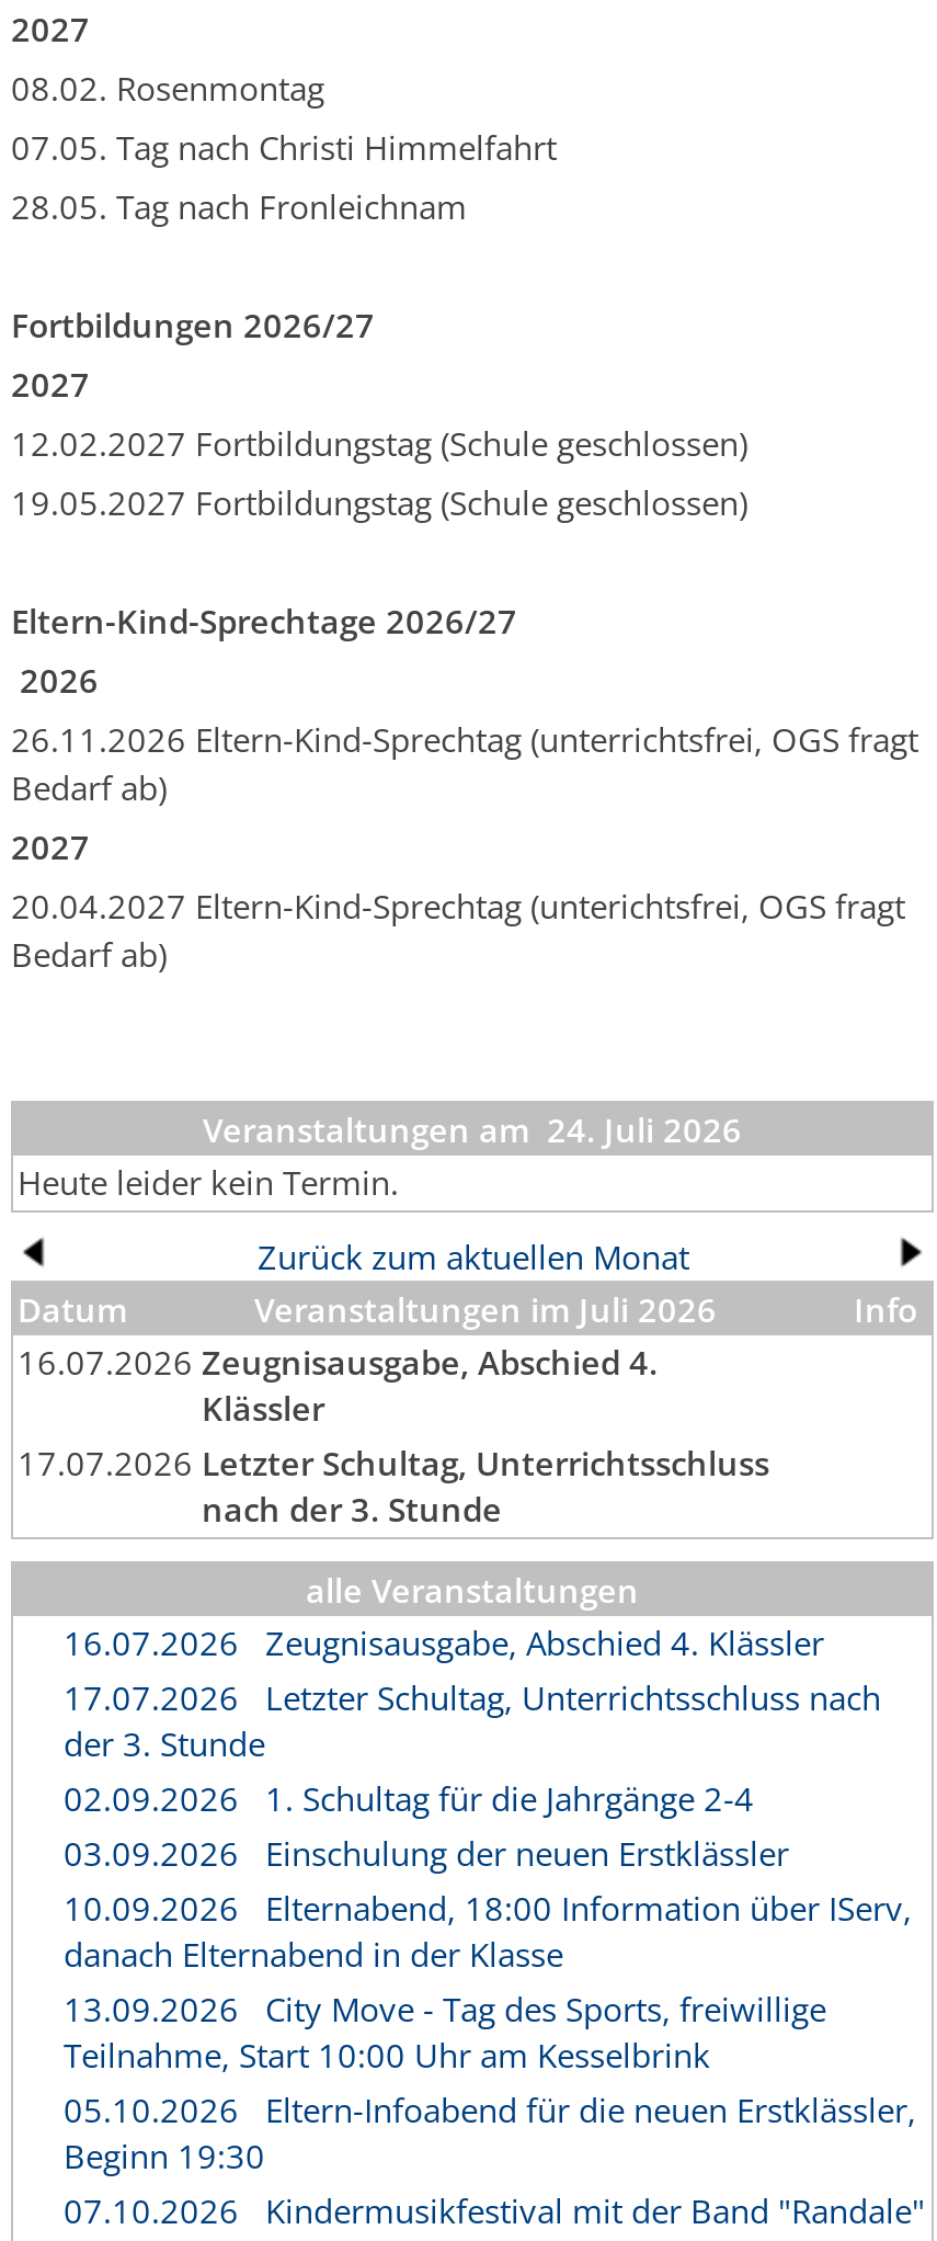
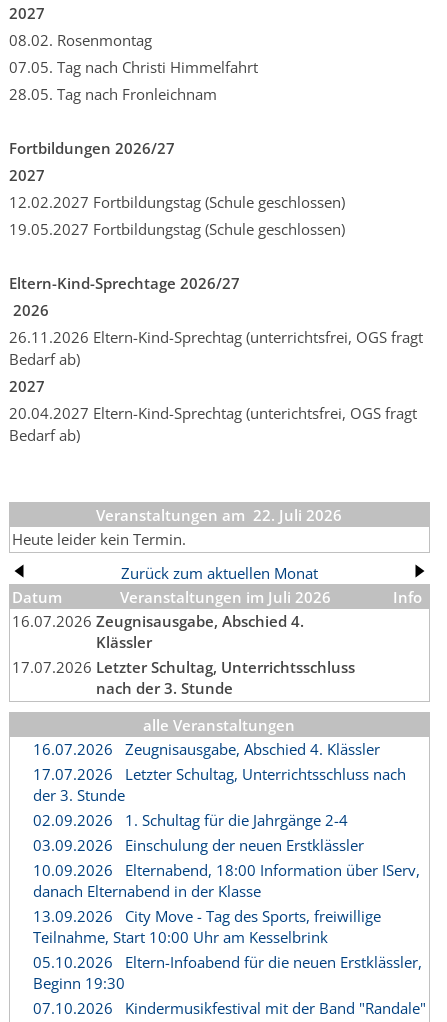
[203,1108,742,1152] Veranstaltungen am 24. Juli 2026 -> [96,505,342,525] Veranstaltungen am 22. Juli 2026

